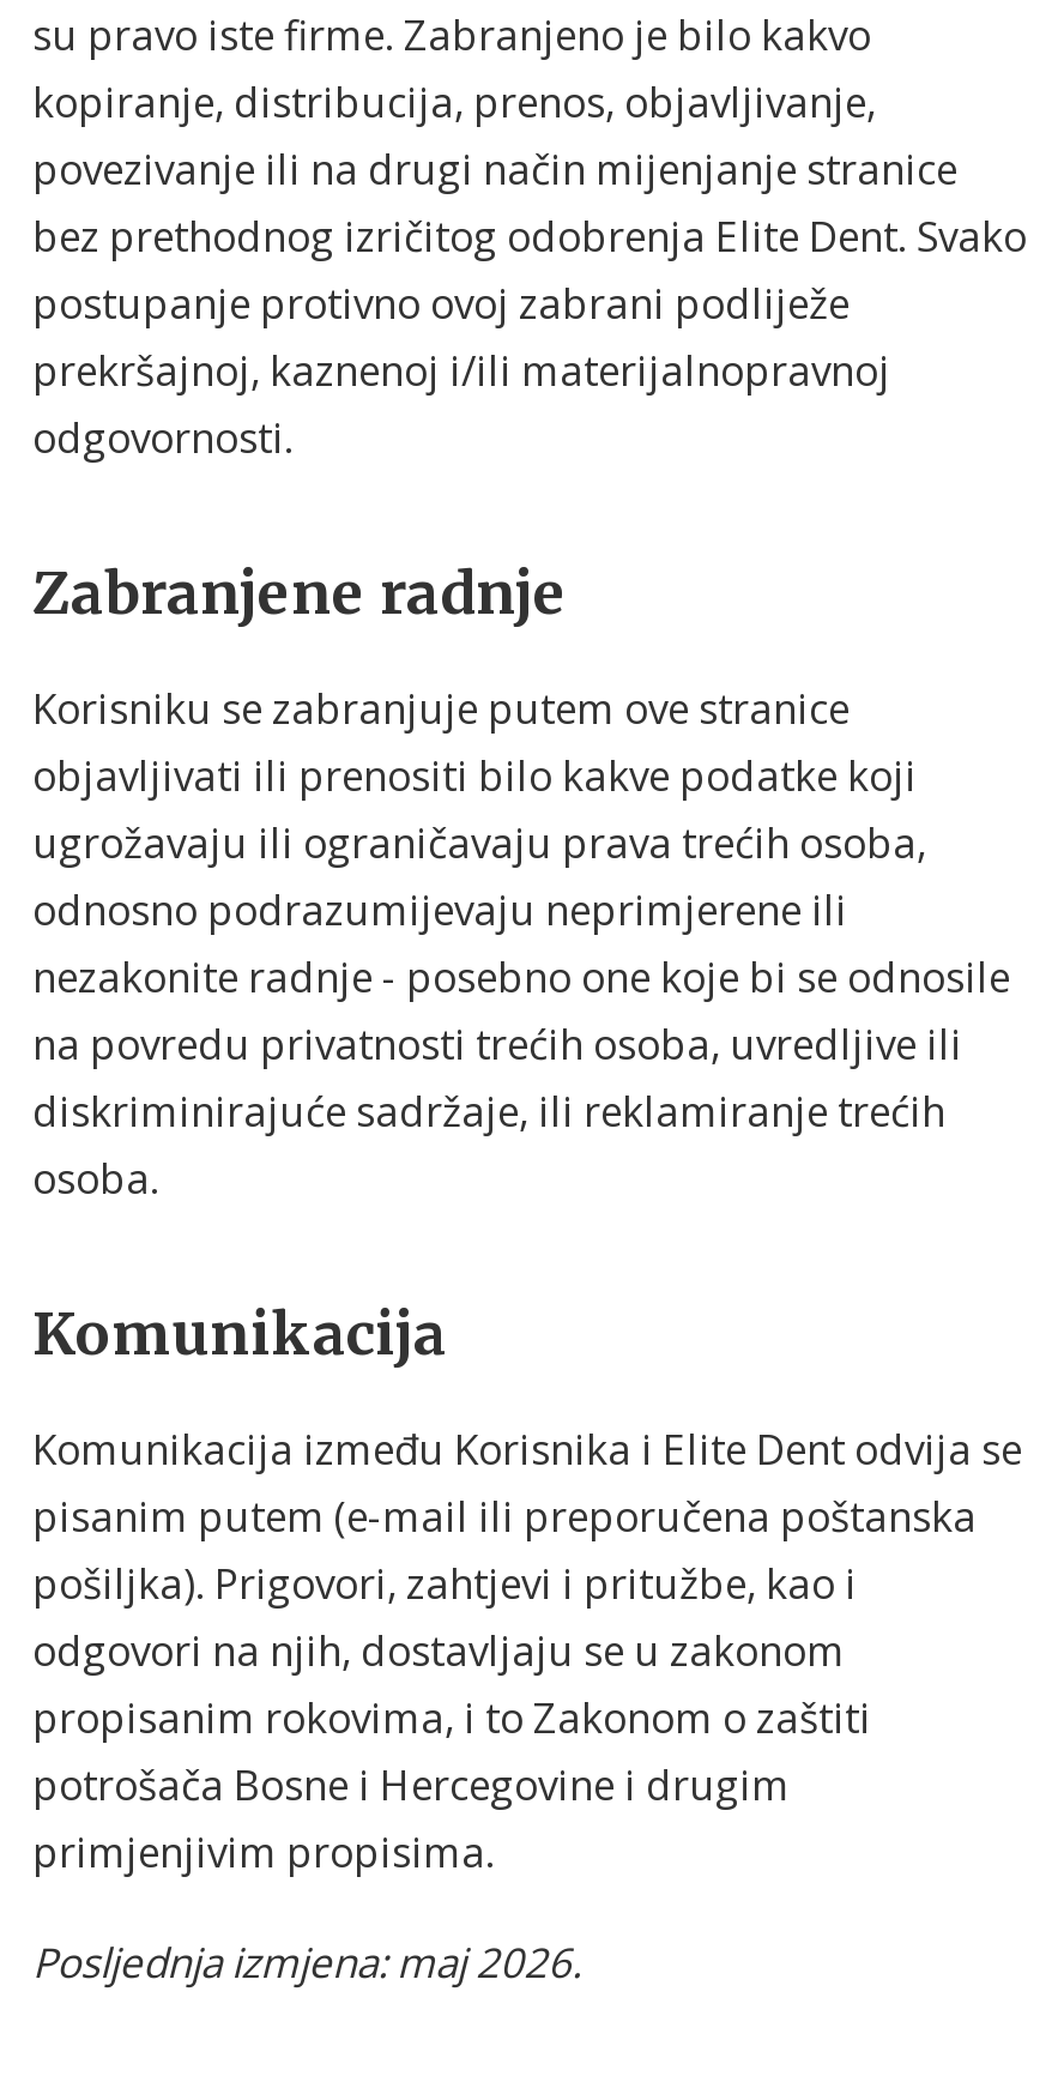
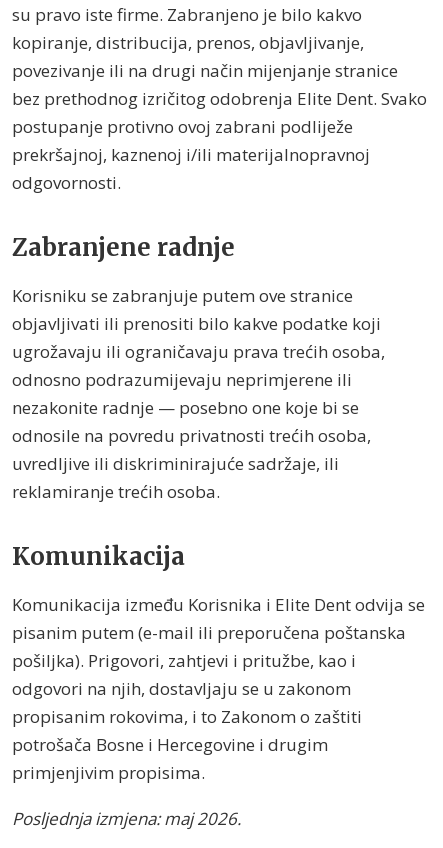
[32,949,1010,1206] nezakonite radnje - posebno one koje bi se odnosile | na povredu privatnosti trećih osoba, uvredljive ili | diskriminirajuće sadržaje, ili reklamiranje trećih | osoba. -> [12,396,371,503] nezakonite radnje — posebno one koje bi se | odnosile na povredu privatnosti trećih osoba, | uvredljive ili diskriminirajuće sadržaje, ili | reklamiranje trećih osoba.

